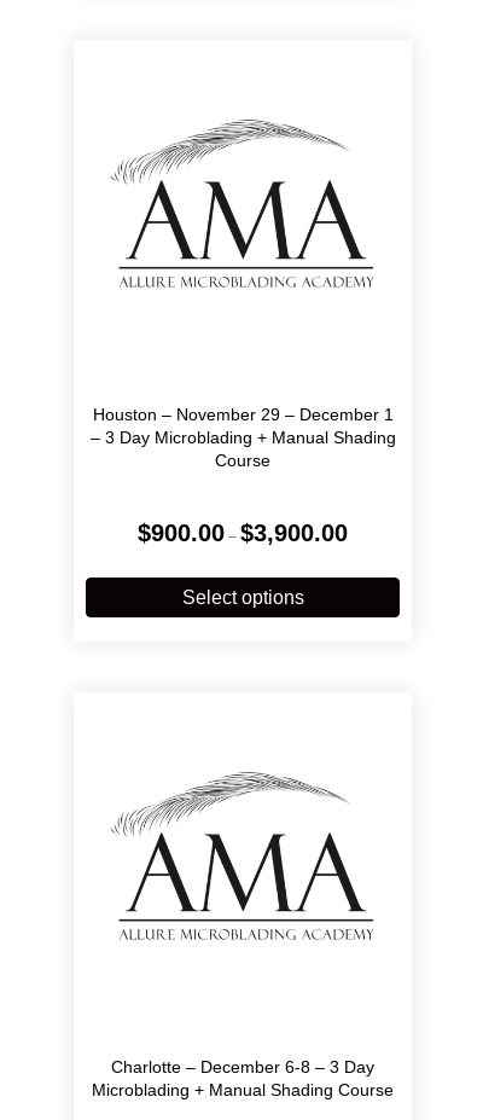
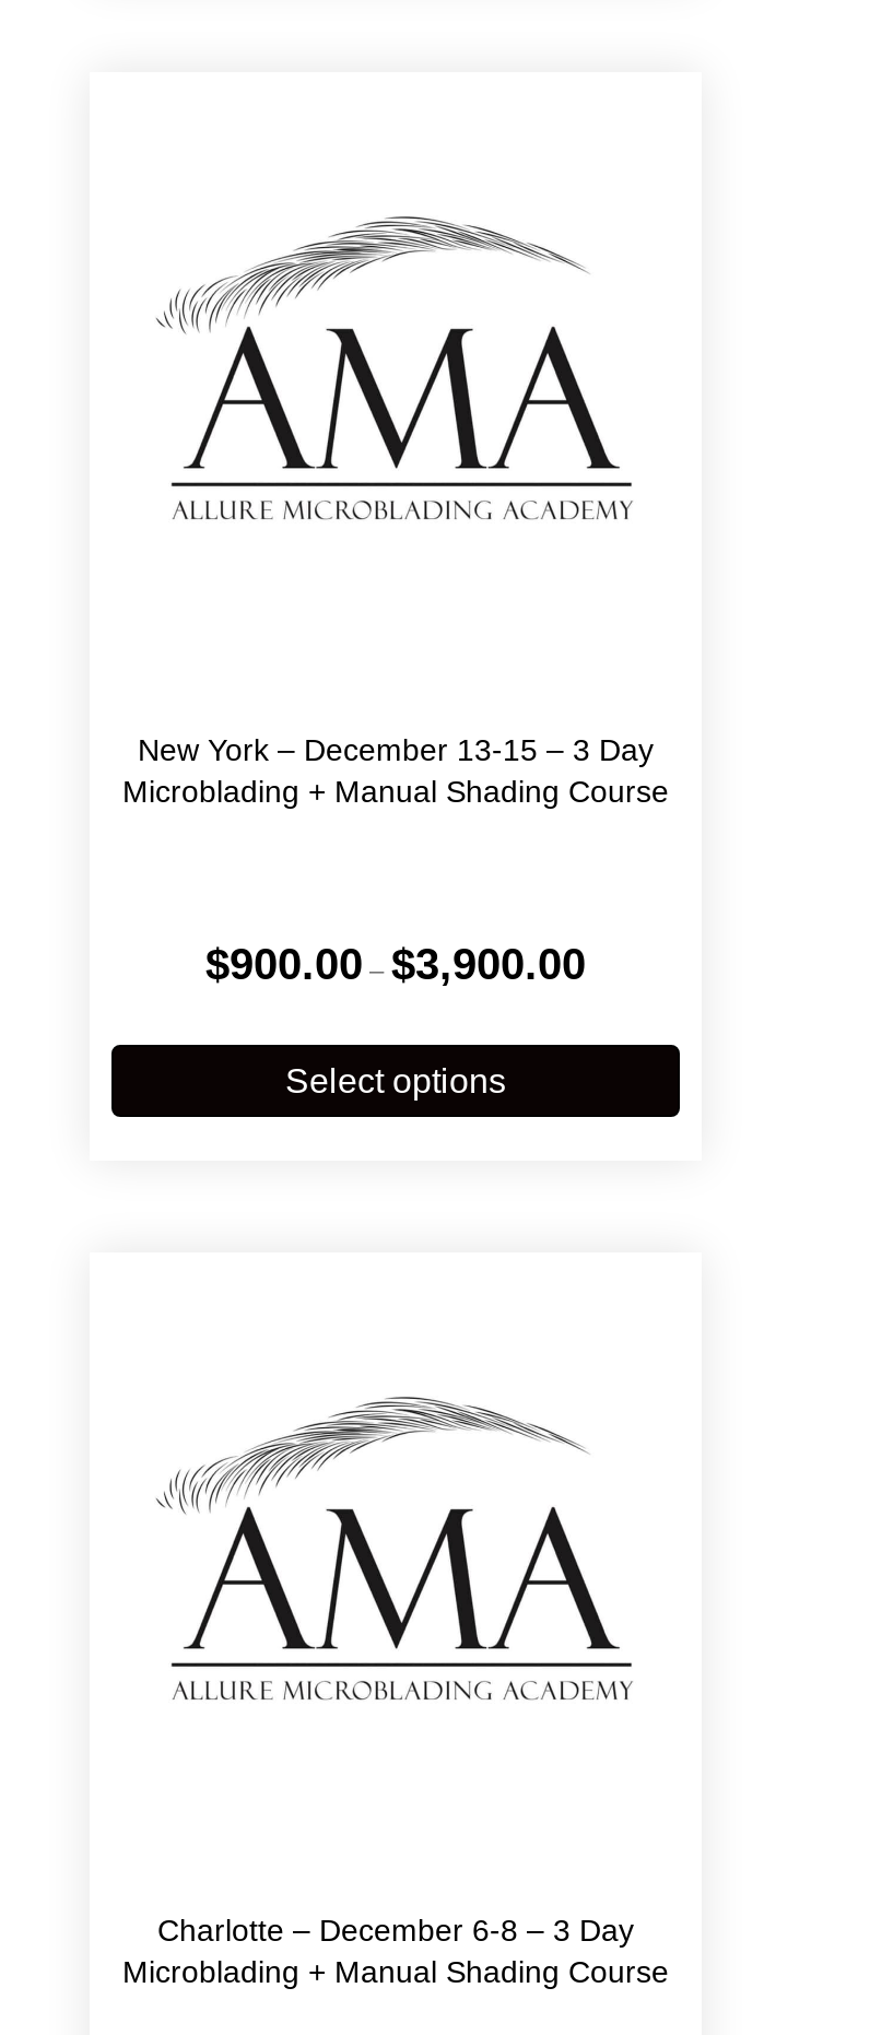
[90,404,395,470] Houston – November 29 – December 1 | – 3 Day Microblading + Manual Shading | Course -> [122,732,669,808] New York – December 13-15 – 3 Day | Microblading + Manual Shading Course

